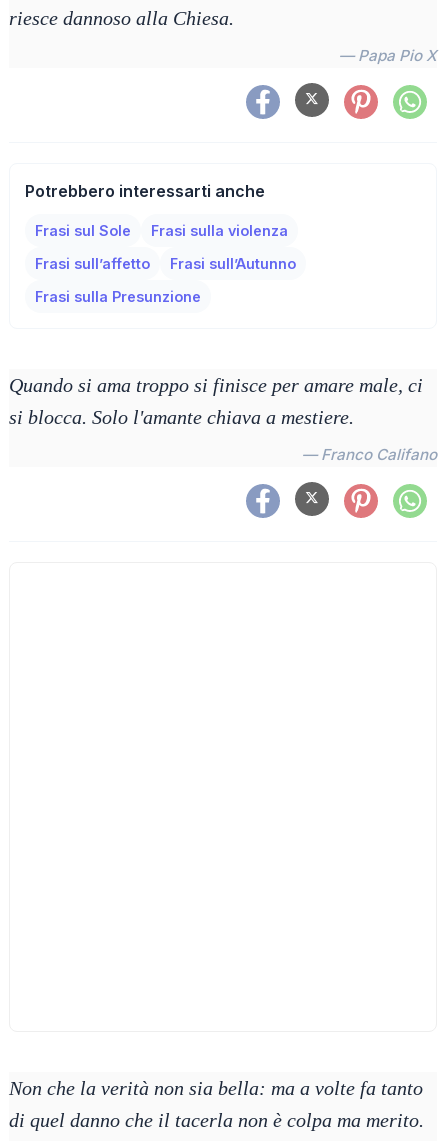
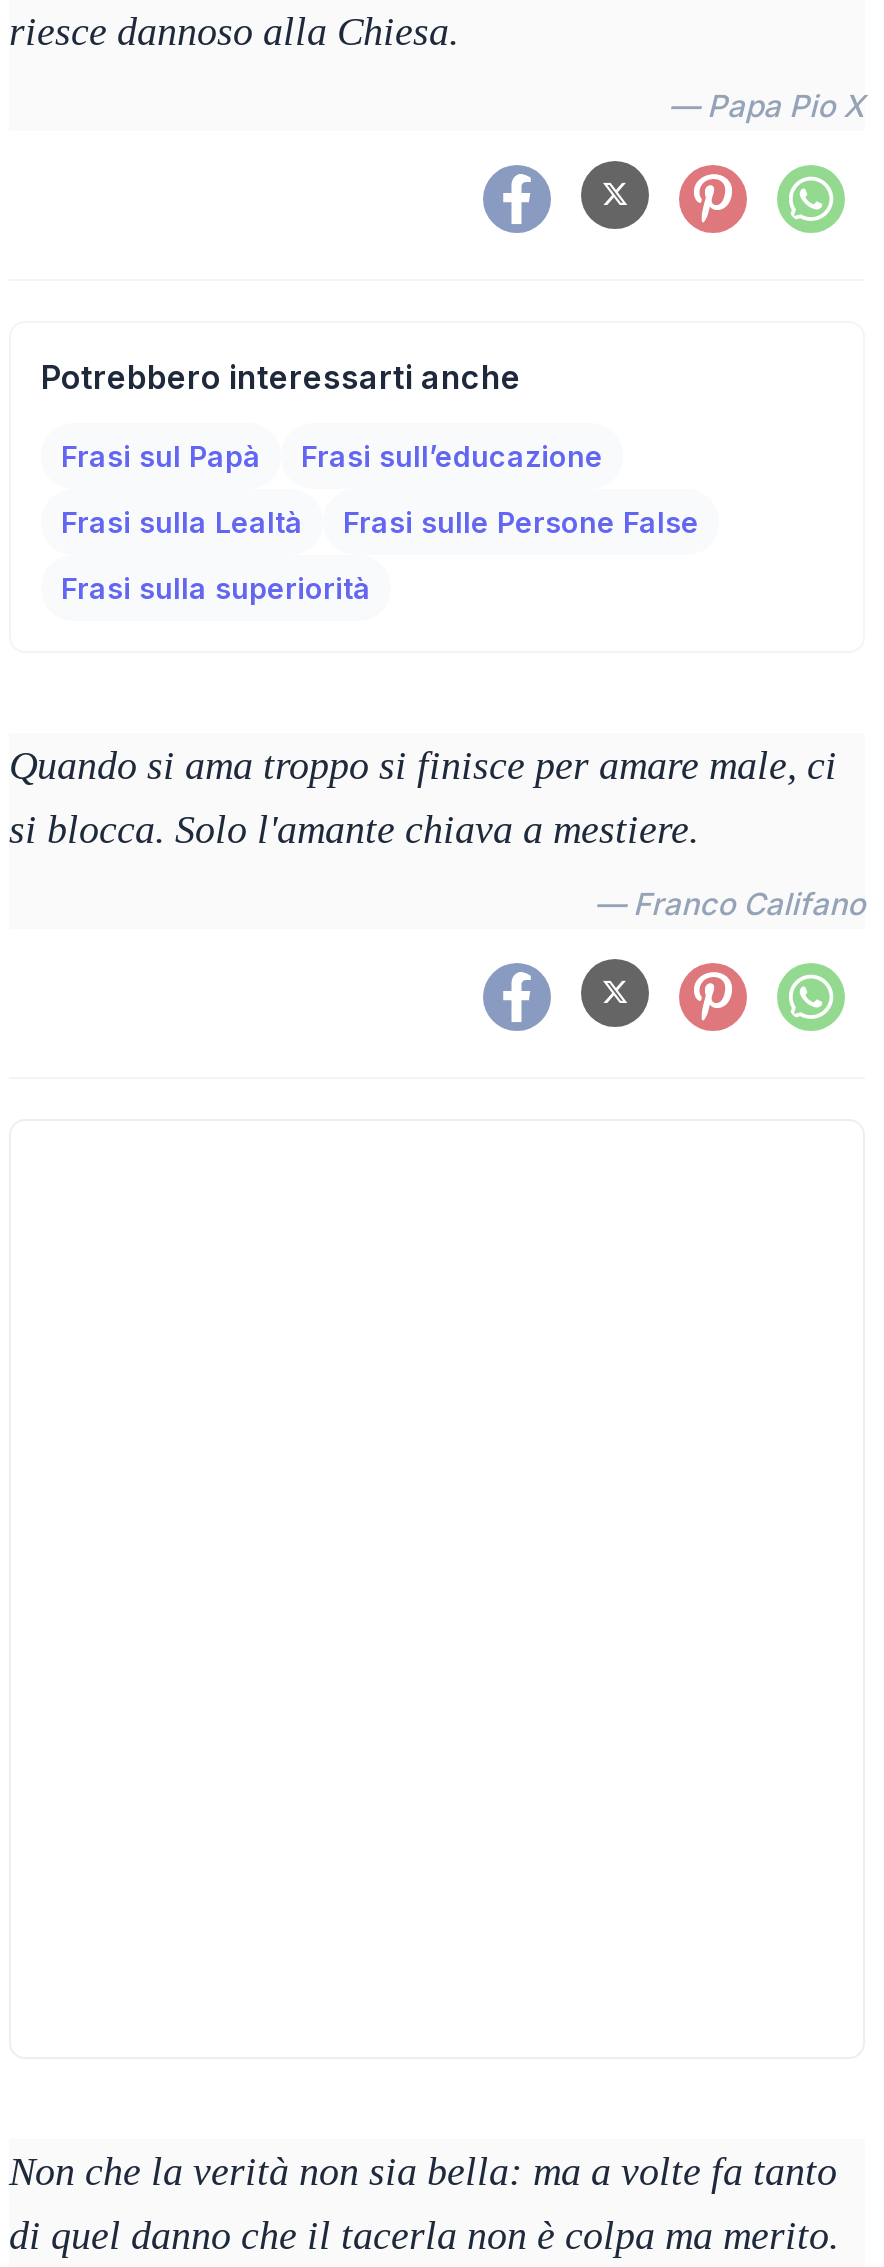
[35,222,288,239] Frasi sul Sole | Frasi sulla violenza -> [61,439,603,473] Frasi sul Papà | Frasi sull’educazione
[35,255,296,272] Frasi sull’affetto | Frasi sull’Autunno -> [61,505,699,539] Frasi sulla Lealtà | Frasi sulle Persone False
[35,288,201,305] Frasi sulla Presunzione -> [61,571,371,605] Frasi sulla superiorità

